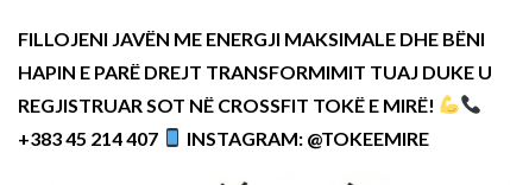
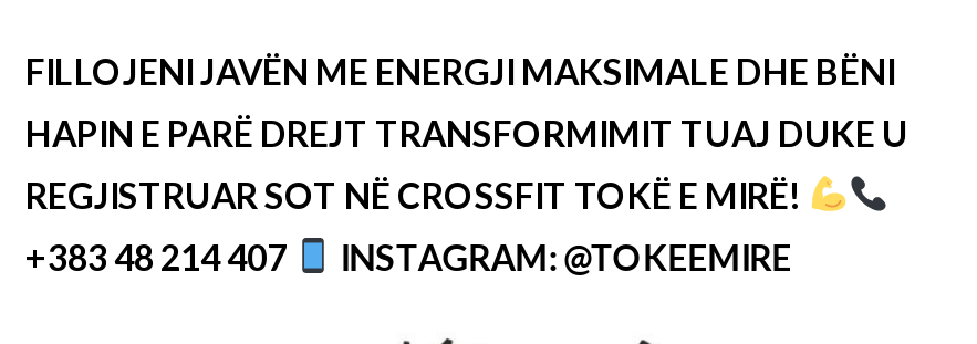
[18,126,429,149] +383 45 214 407 INSTAGRAM: @TOKEEMIRE -> [25,235,792,277] +383 48 214 407 INSTAGRAM: @TOKEEMIRE

